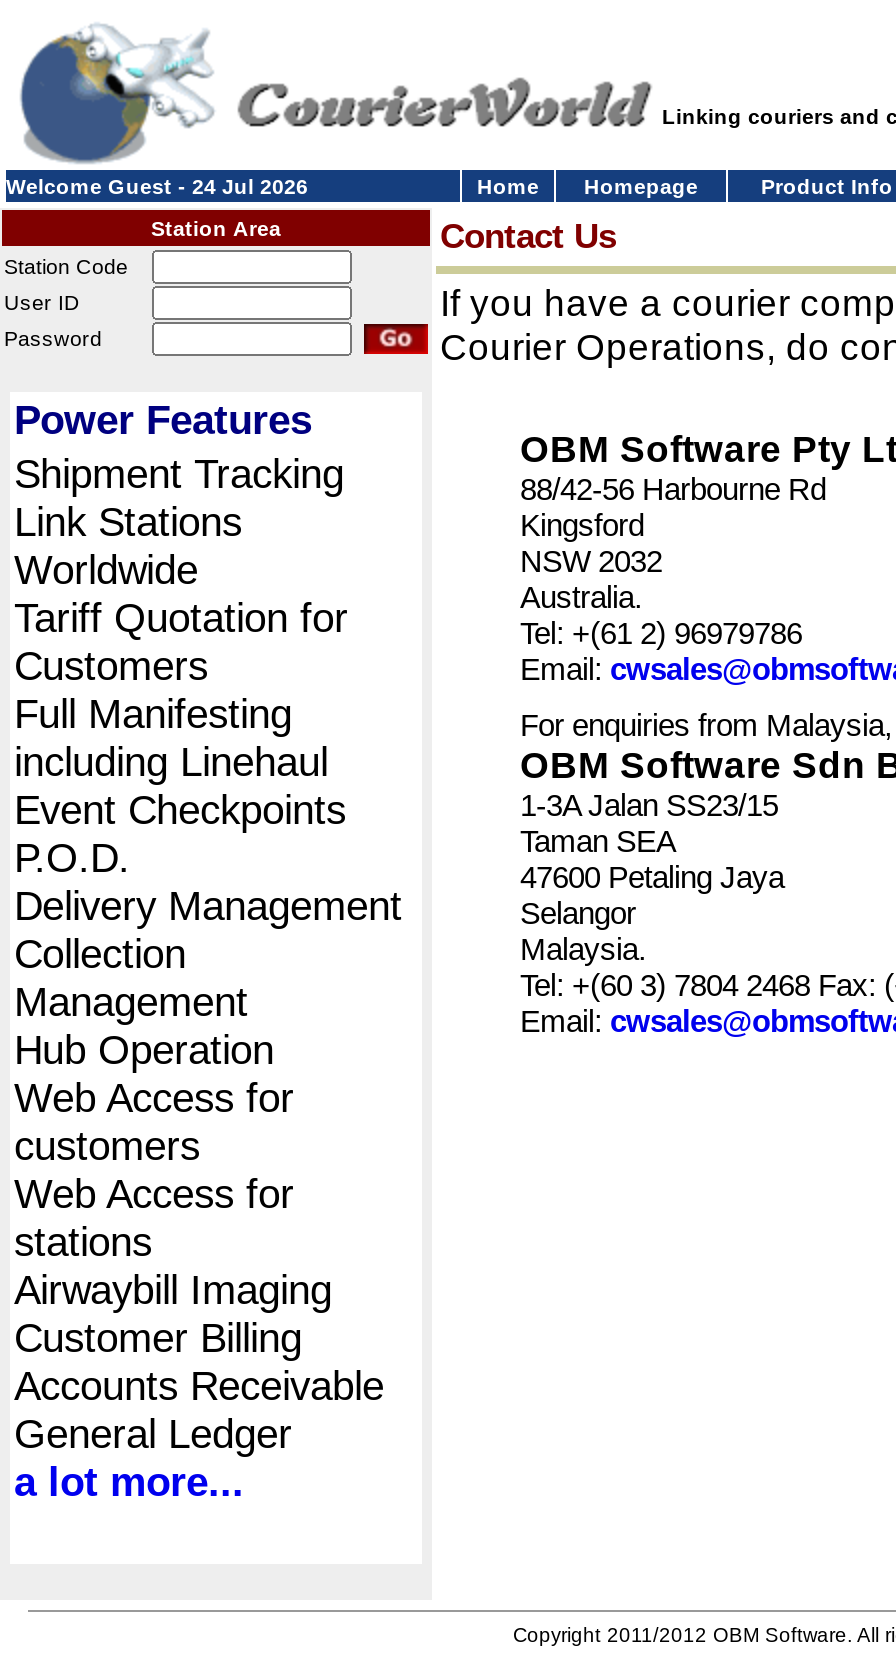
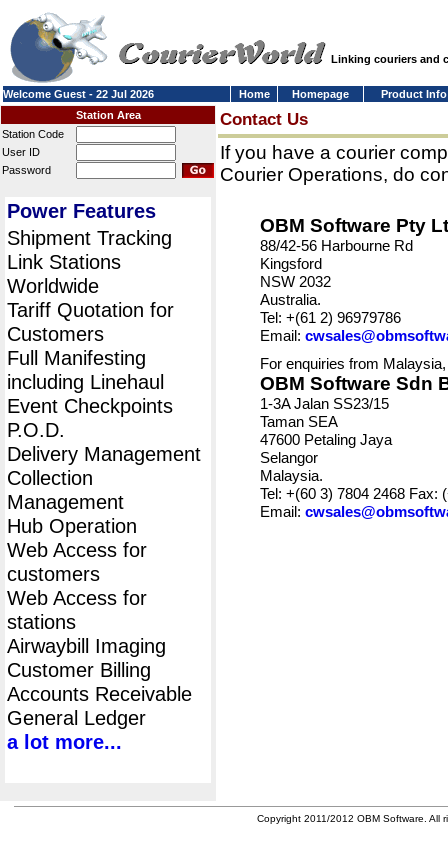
[6,174,308,198] Welcome Guest - 24 Jul 2026 -> [3,88,154,100] Welcome Guest - 22 Jul 2026

